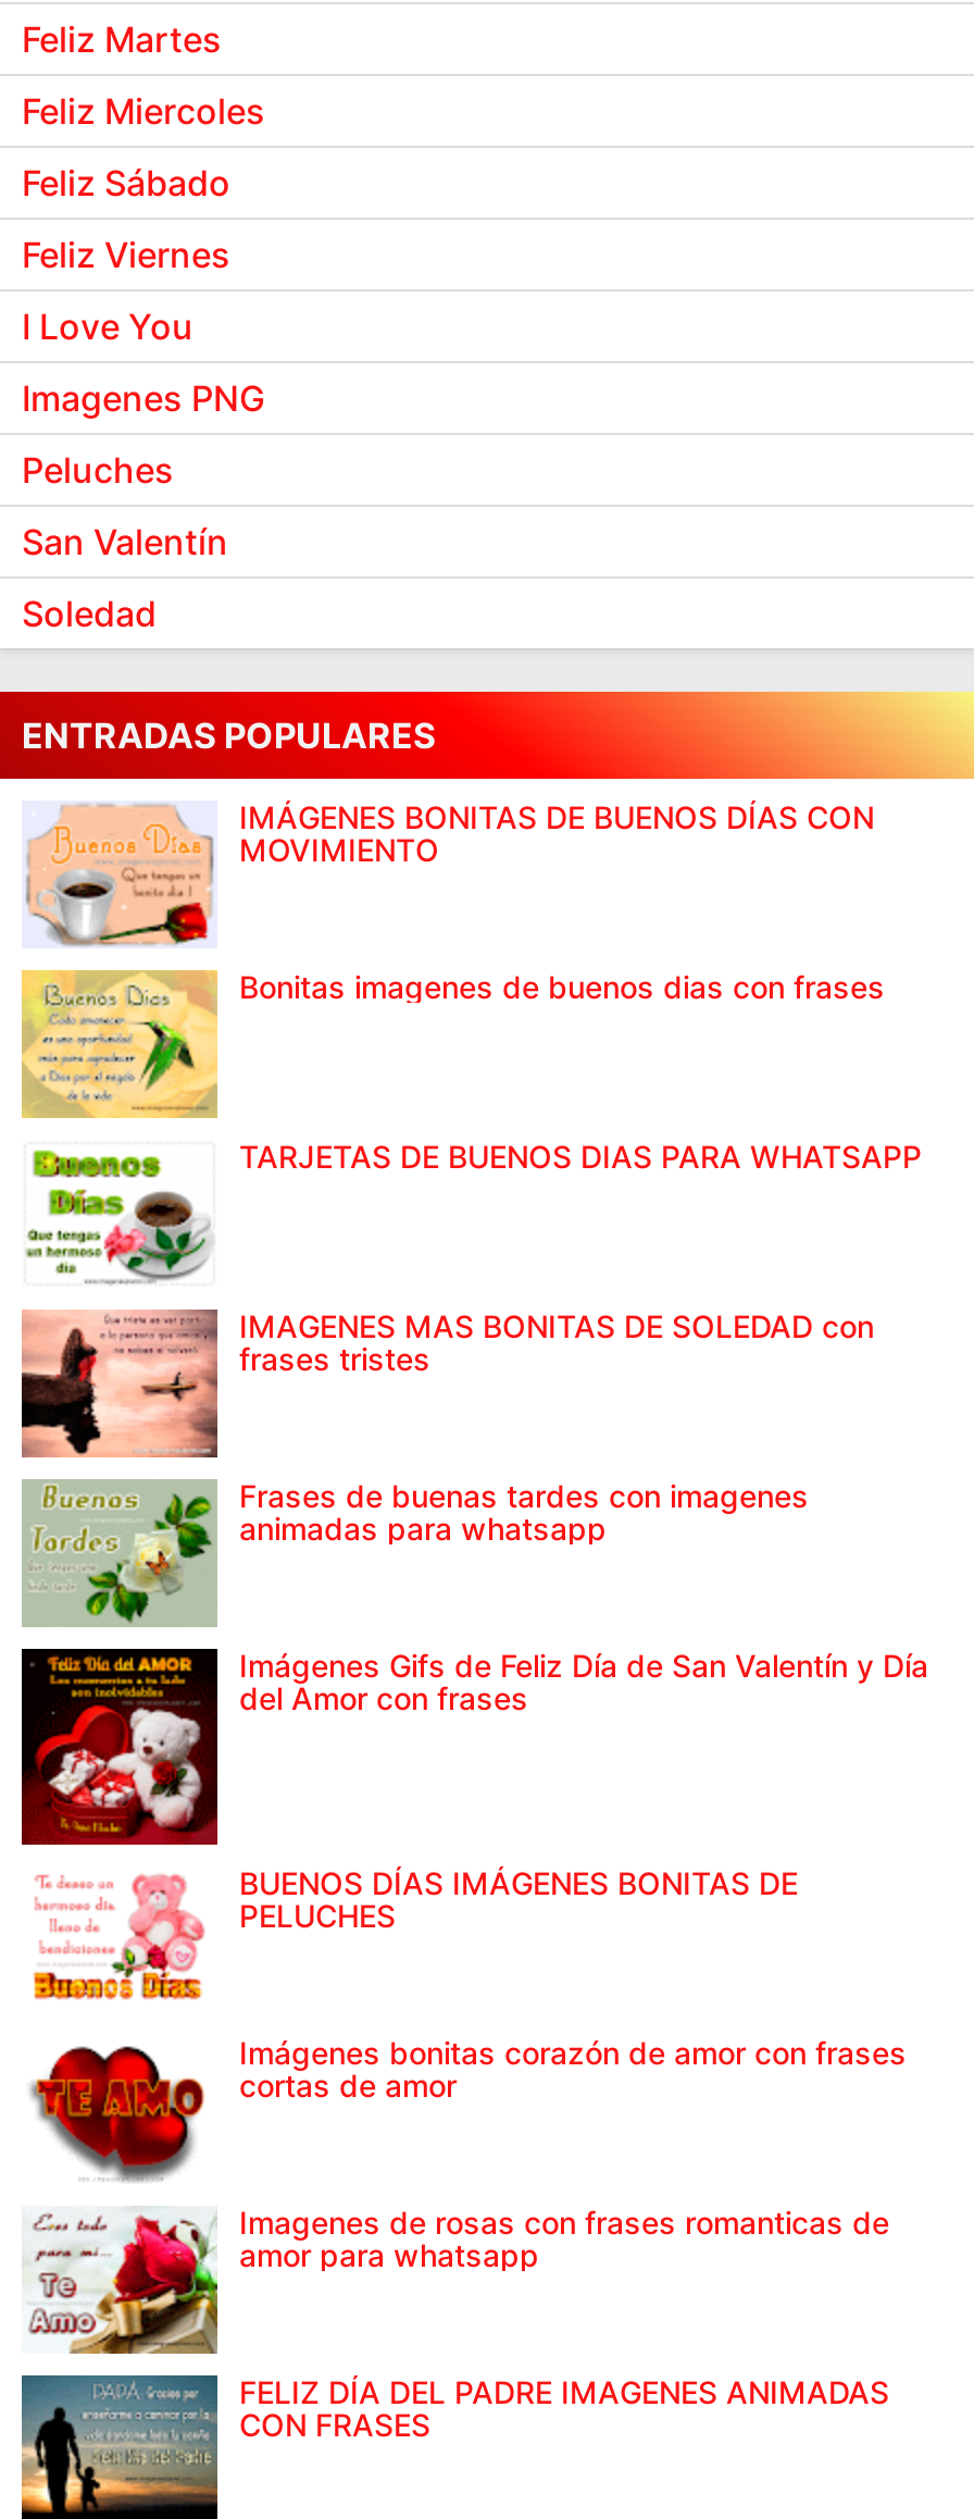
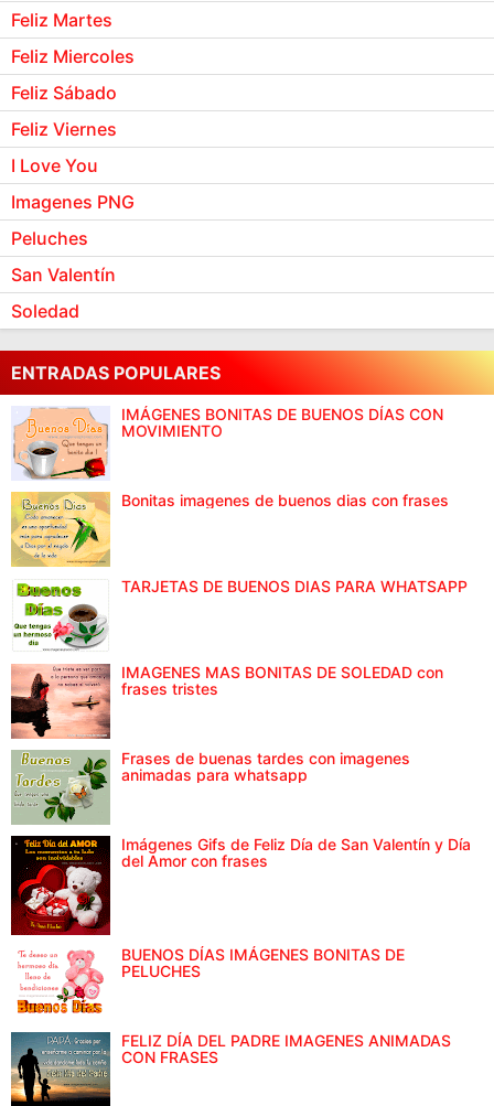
[22,2034,907,2184] [image] | Imágenes bonitas corazón de amor con frases | cortas de amor -> none
[24,2204,889,2356] [image] | Imagenes de rosas con frases romanticas de | amor para whatsapp -> none

